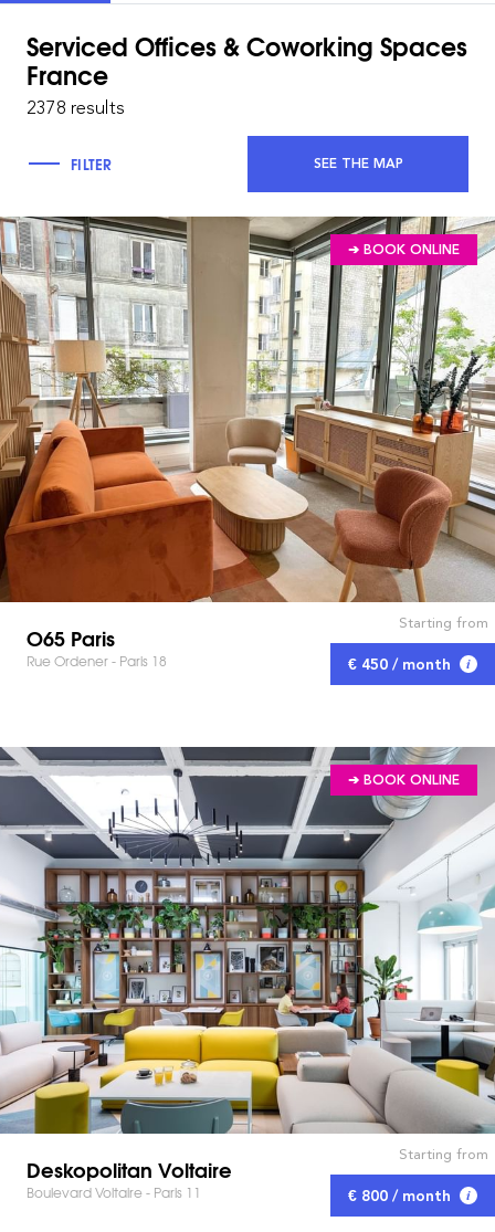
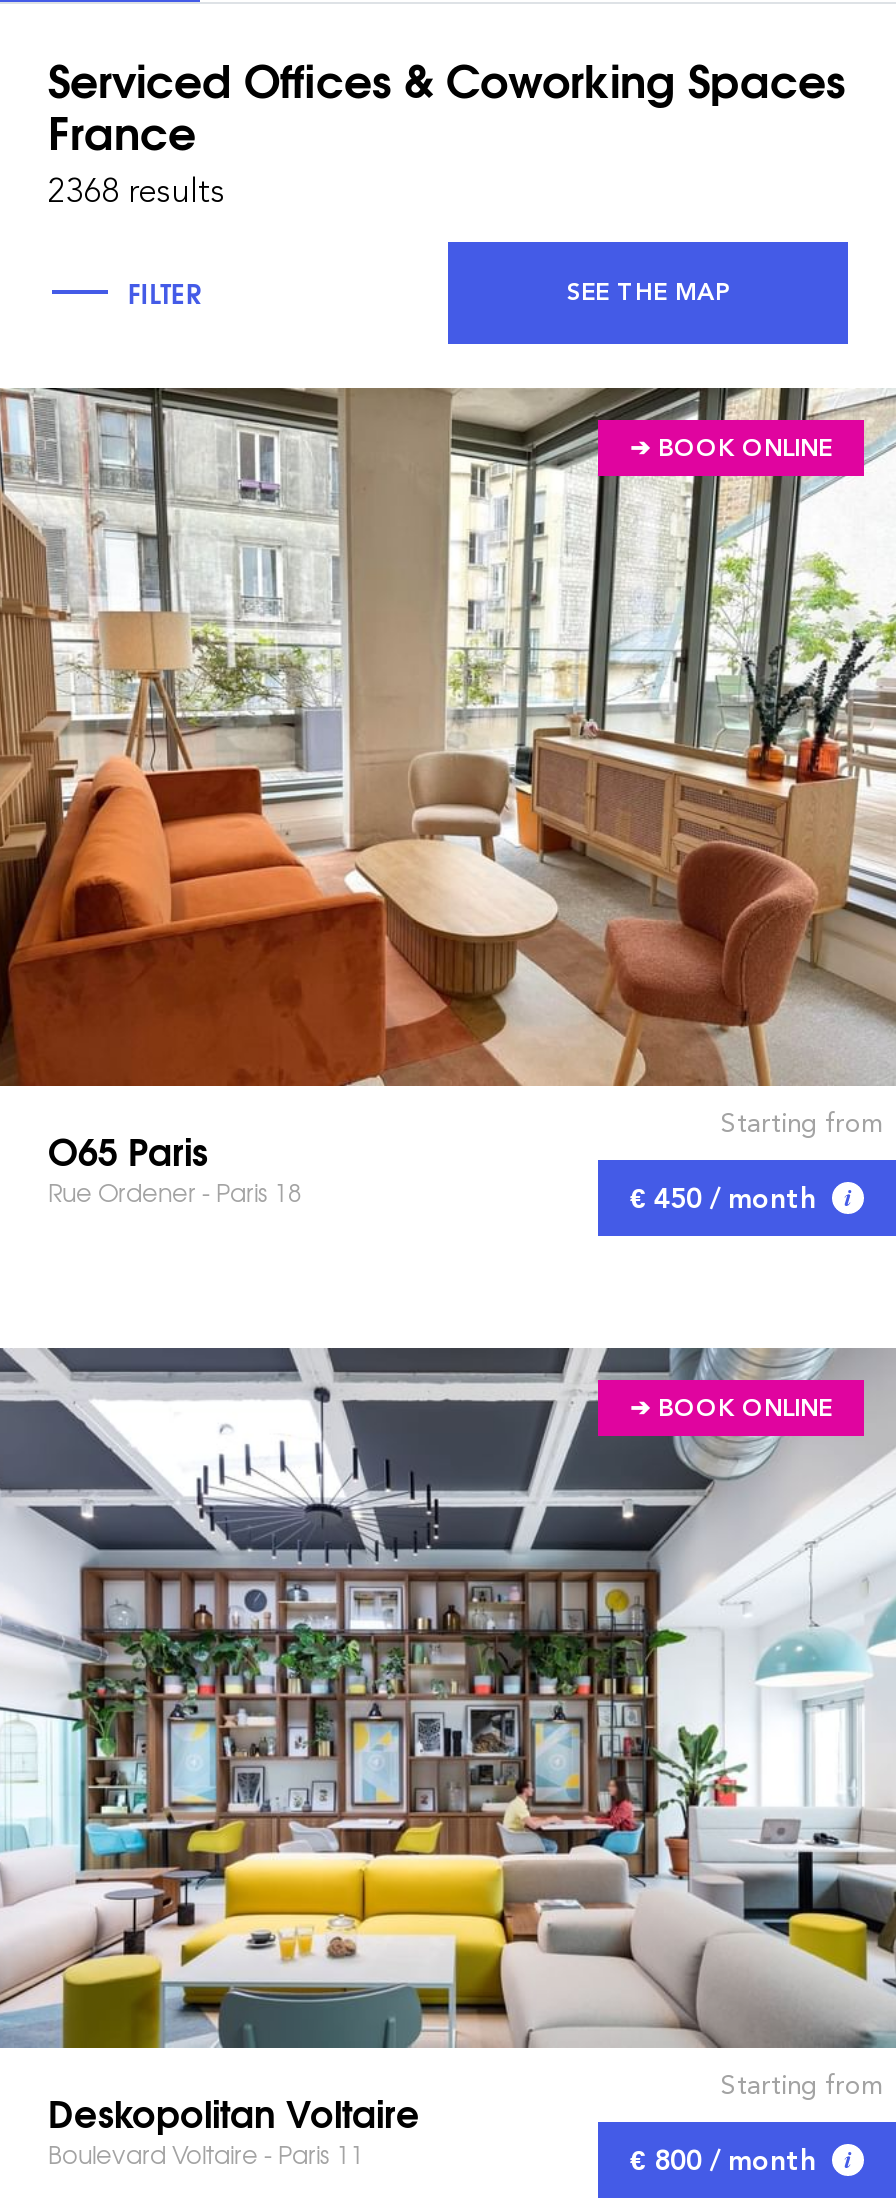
[27,96,125,118] 2378 results -> [48,170,226,210] 2368 results

